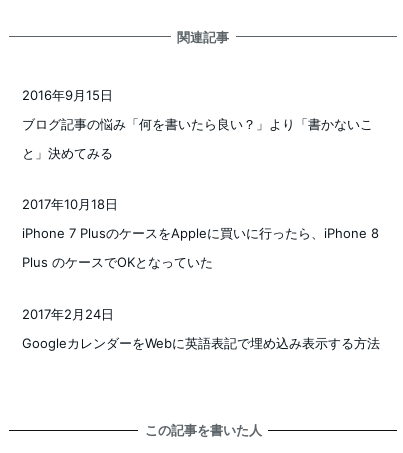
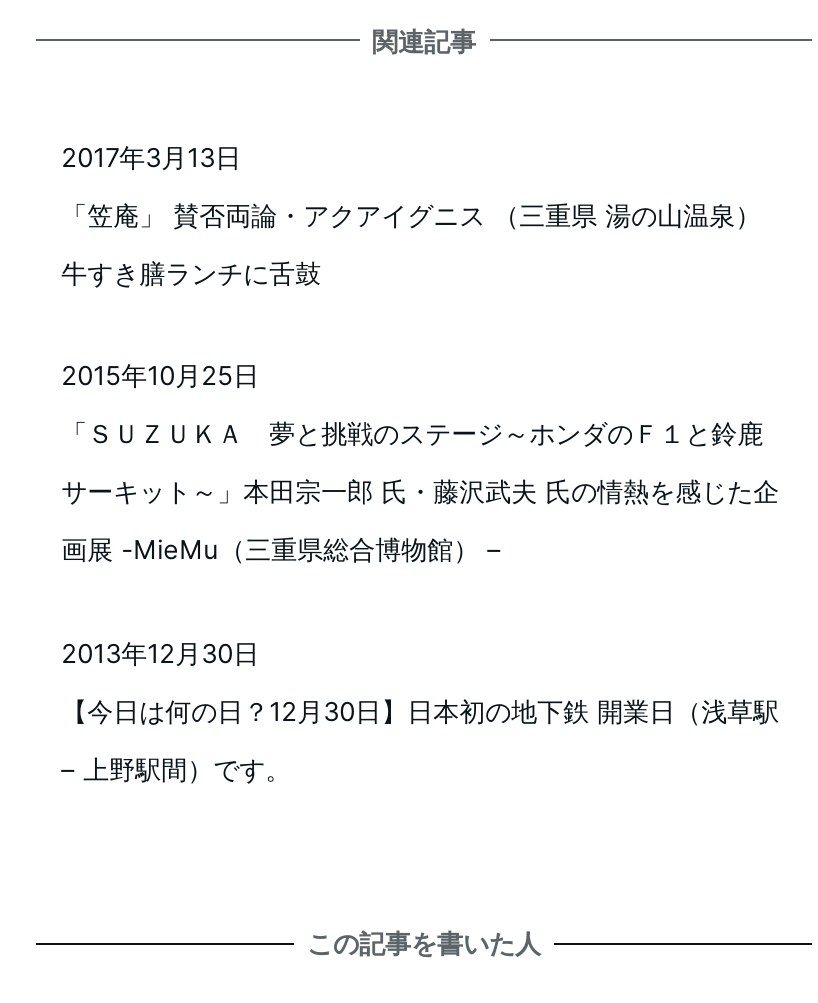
[22,87,113,103] 2016年9月15日 -> [61,140,241,172] 2017年3月13日
[22,116,373,132] ブログ記事の悩み「何を書いたら良い？」より「書かないこ -> [61,198,761,230] 「笠庵」 賛否両論・アクアイグニス （三重県 湯の山温泉）
[22,145,113,161] と」決めてみる -> [61,256,321,288] 牛すき膳ランチに舌鼓
[22,196,118,212] 2017年10月18日 -> [61,359,259,391] 2015年10月25日
[22,225,379,270] iPhone 7 PlusのケースをAppleに買いに行ったら、iPhone 8 | Plus のケースでOKとなっていた -> [61,417,779,565] 「ＳＵＺＵＫＡ 夢と挑戦のステージ～ホンダのＦ１と鈴鹿 | サーキット～」本田宗一郎 氏・藤沢武夫 氏の情熱を感じた企 | 画展 -MieMu（三重県総合博物館） –
[22,306,114,322] 2017年2月24日 -> [61,637,259,669] 2013年12月30日
[22,335,380,351] GoogleカレンダーをWebに英語表記で埋め込み表示する方法 -> [61,695,779,785] 【今日は何の日？12月30日】日本初の地下鉄 開業日（浅草駅 | – 上野駅間）です。

